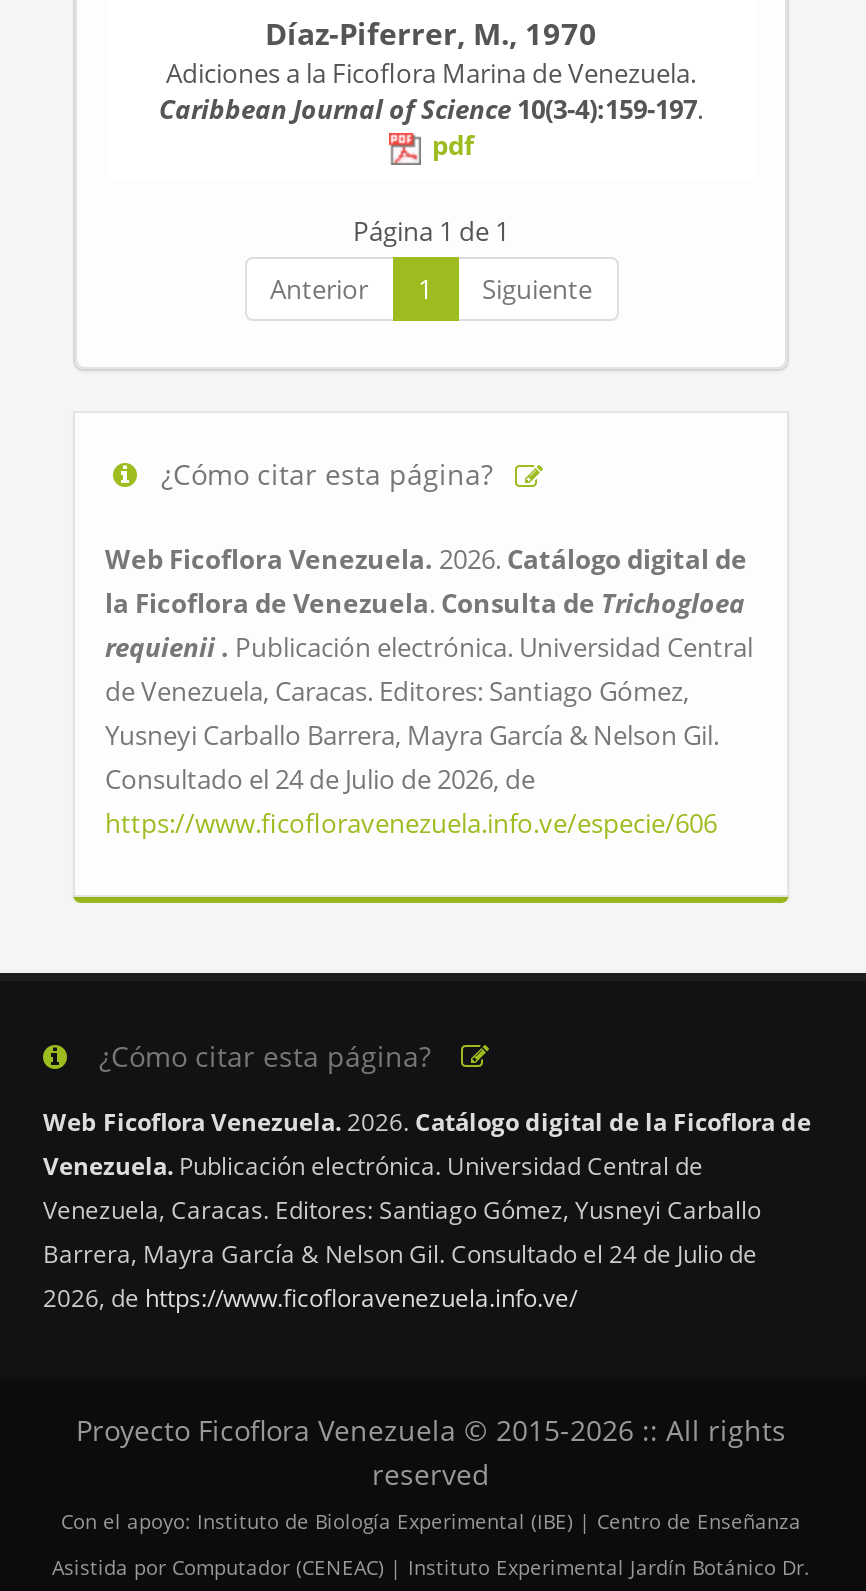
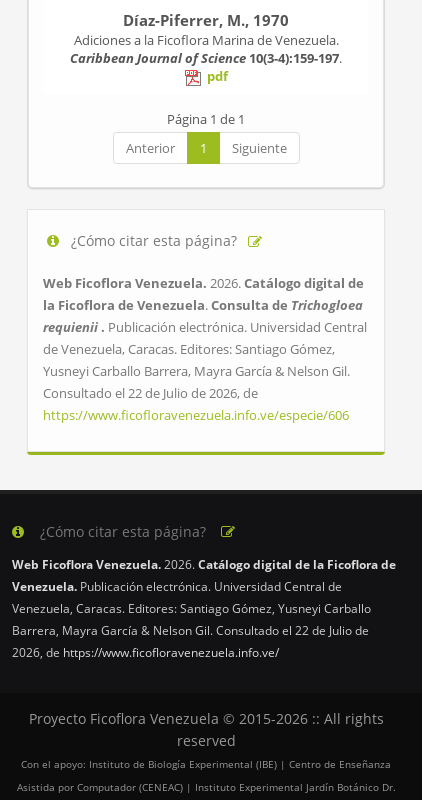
[105,761,535,797] Consultado el 24 de Julio de 2026, de -> [43,384,258,402] Consultado el 22 de Julio de 2026, de
[43,1237,757,1271] Barrera, Mayra García & Nelson Gil. Consultado el 24 de Julio de -> [12,622,369,639] Barrera, Mayra García & Nelson Gil. Consultado el 22 de Julio de

